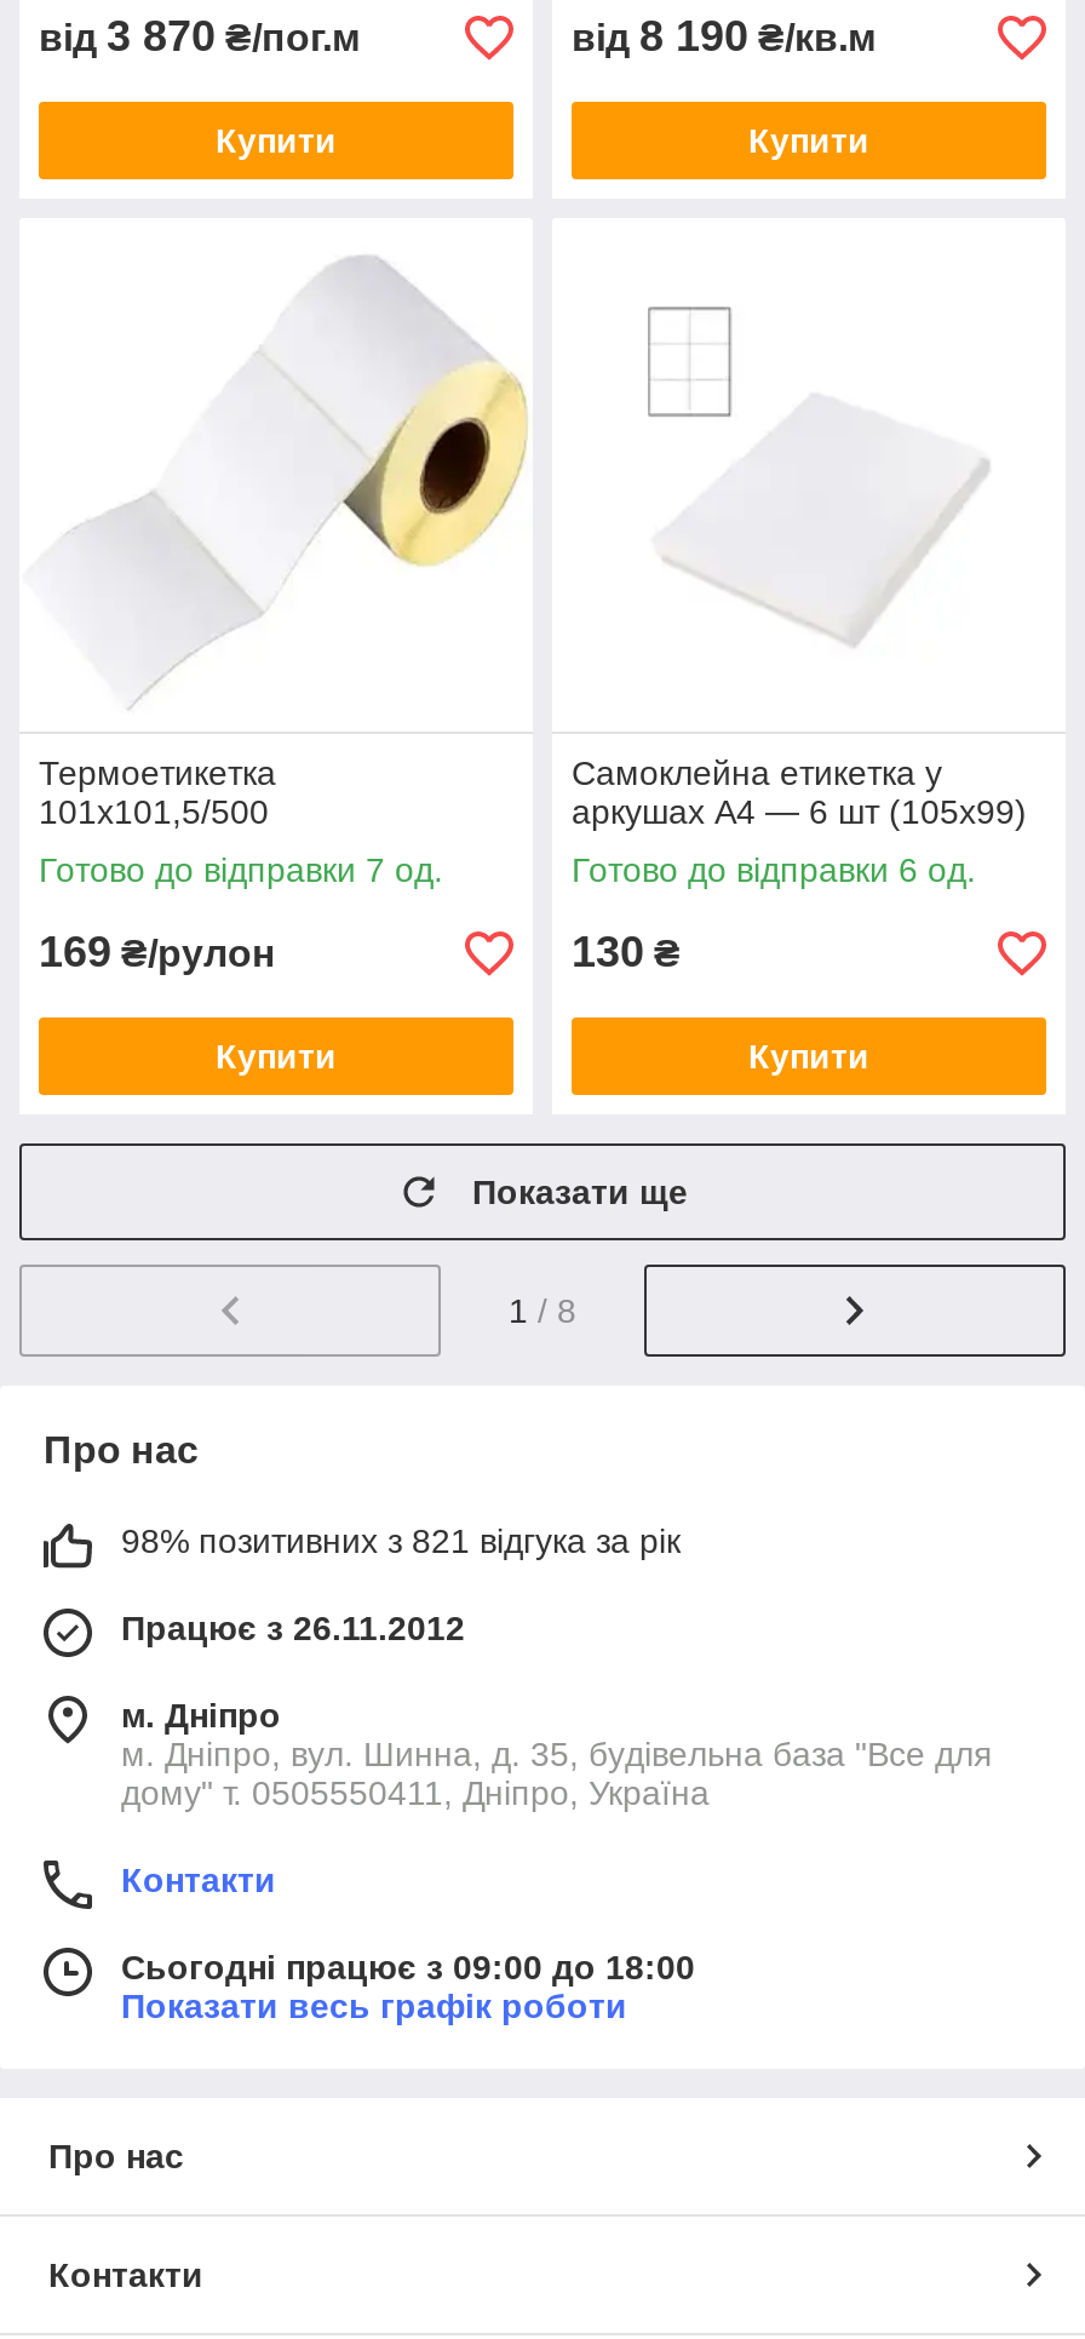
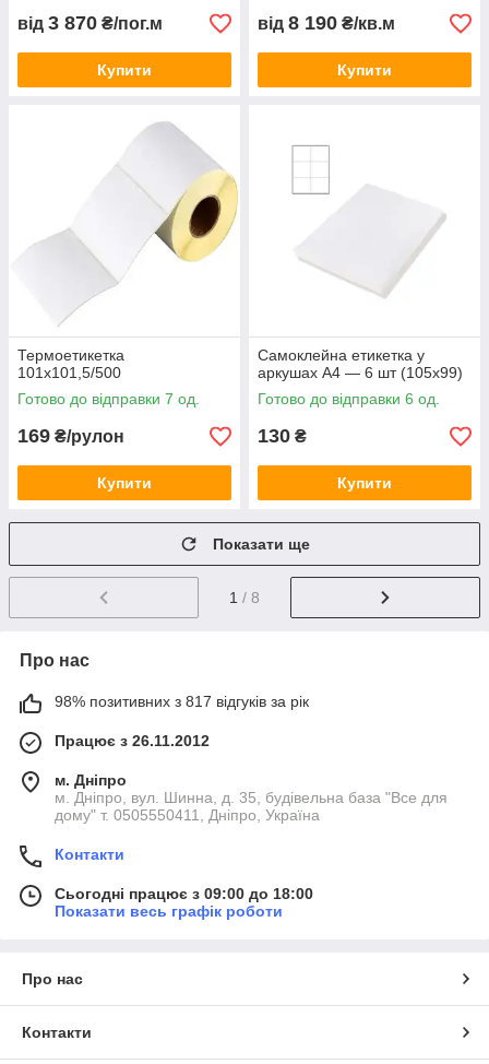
[121,1522,681,1561] 98% позитивних з 821 відгука за рік -> [55,693,309,710] 98% позитивних з 817 відгуків за рік

